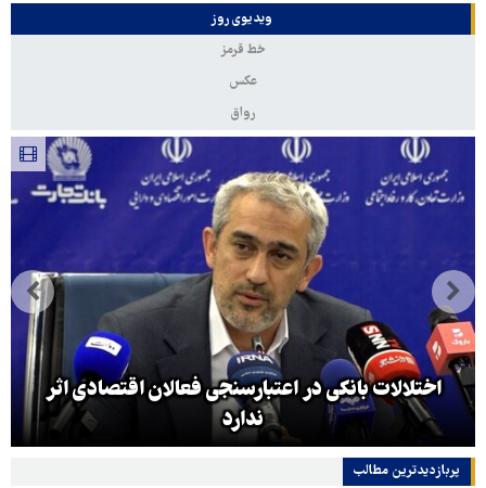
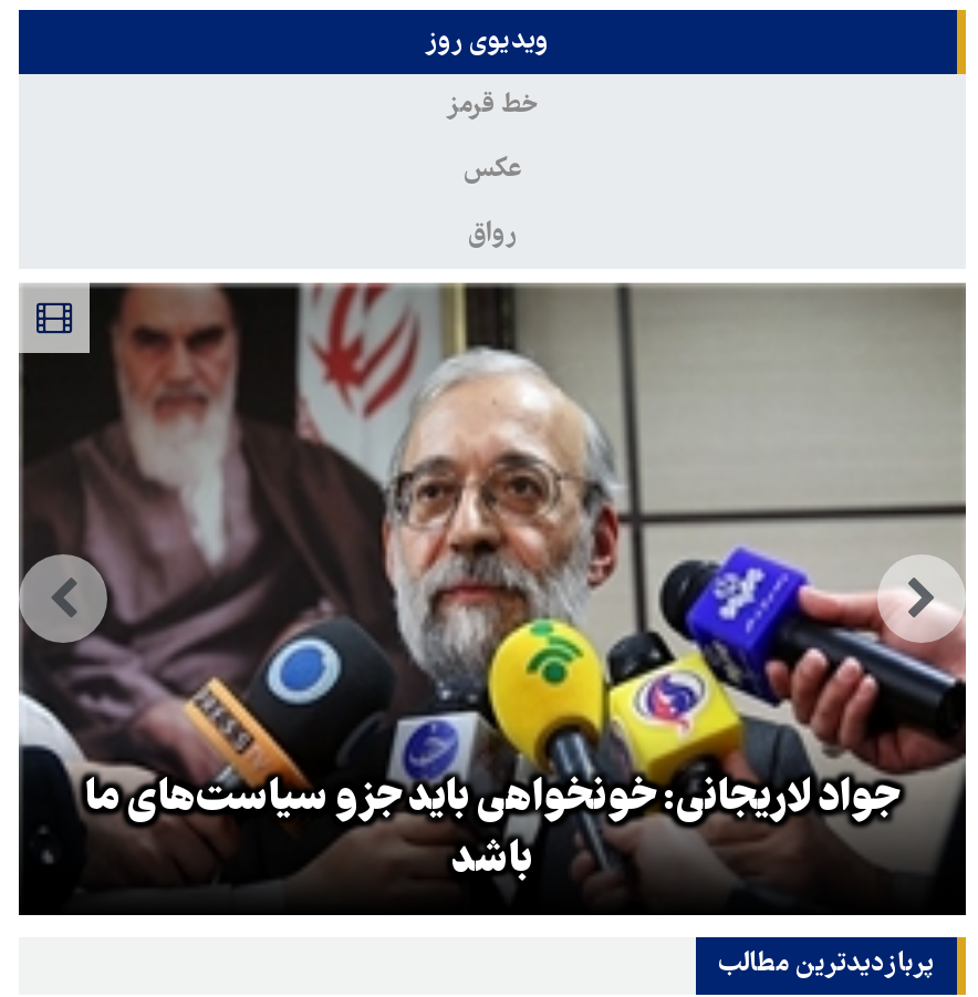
[10,136,476,436] [image] | اختلالات بانکی در اعتبارسنجی فعالان اقتصادی اثر | ندارد -> [19,280,968,893] [image] | جواد لاریجانی: خونخواهی باید جزو سیاست‌های ما | باشد

